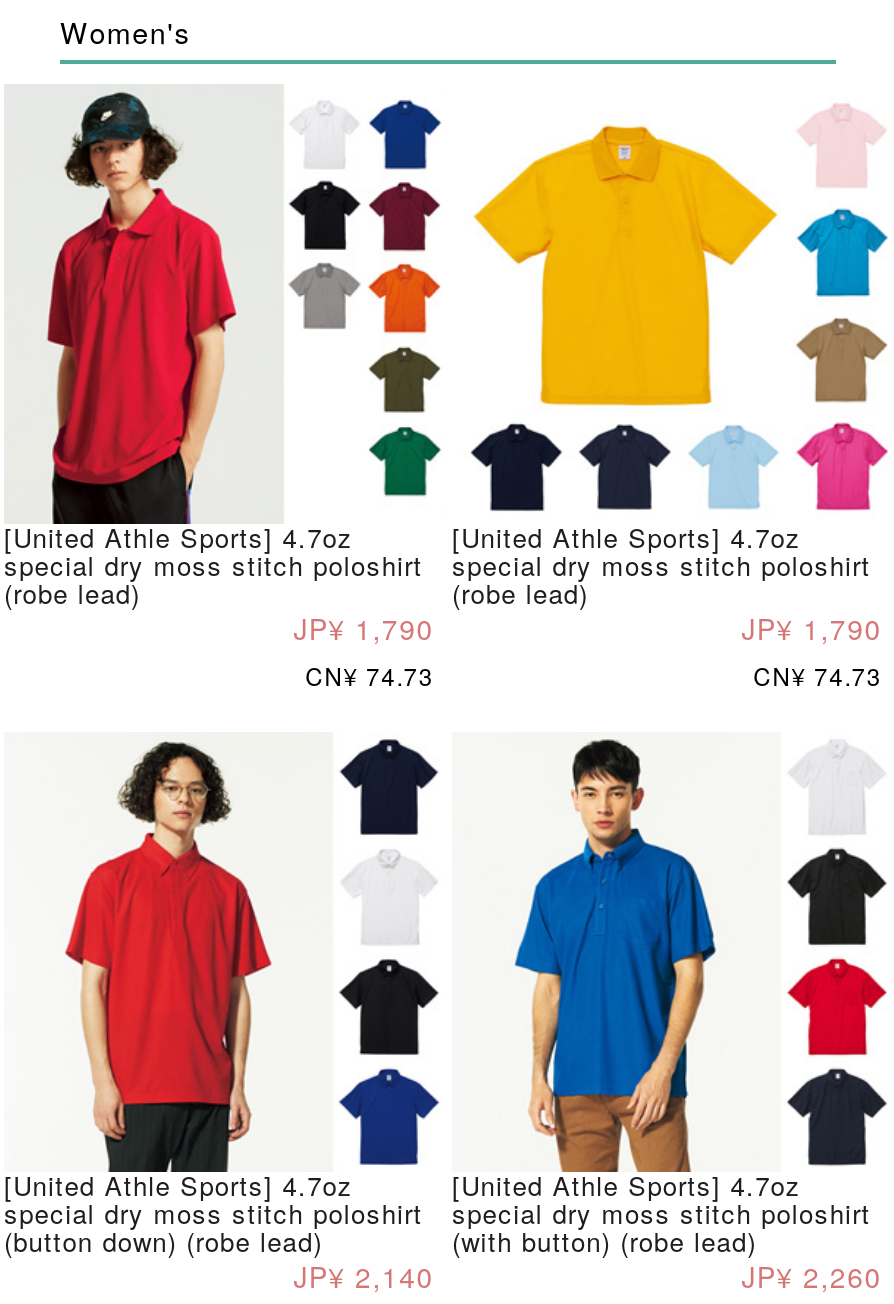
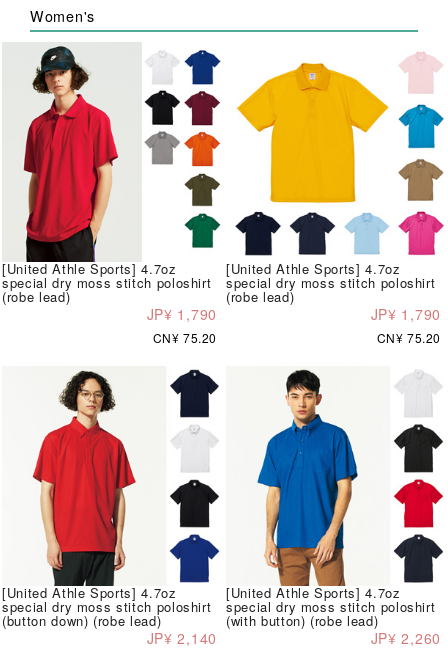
[305,659,434,693] CN¥ 74.73 -> [153,329,217,346] CN¥ 75.20
[753,659,882,693] CN¥ 74.73 -> [377,329,441,346] CN¥ 75.20

